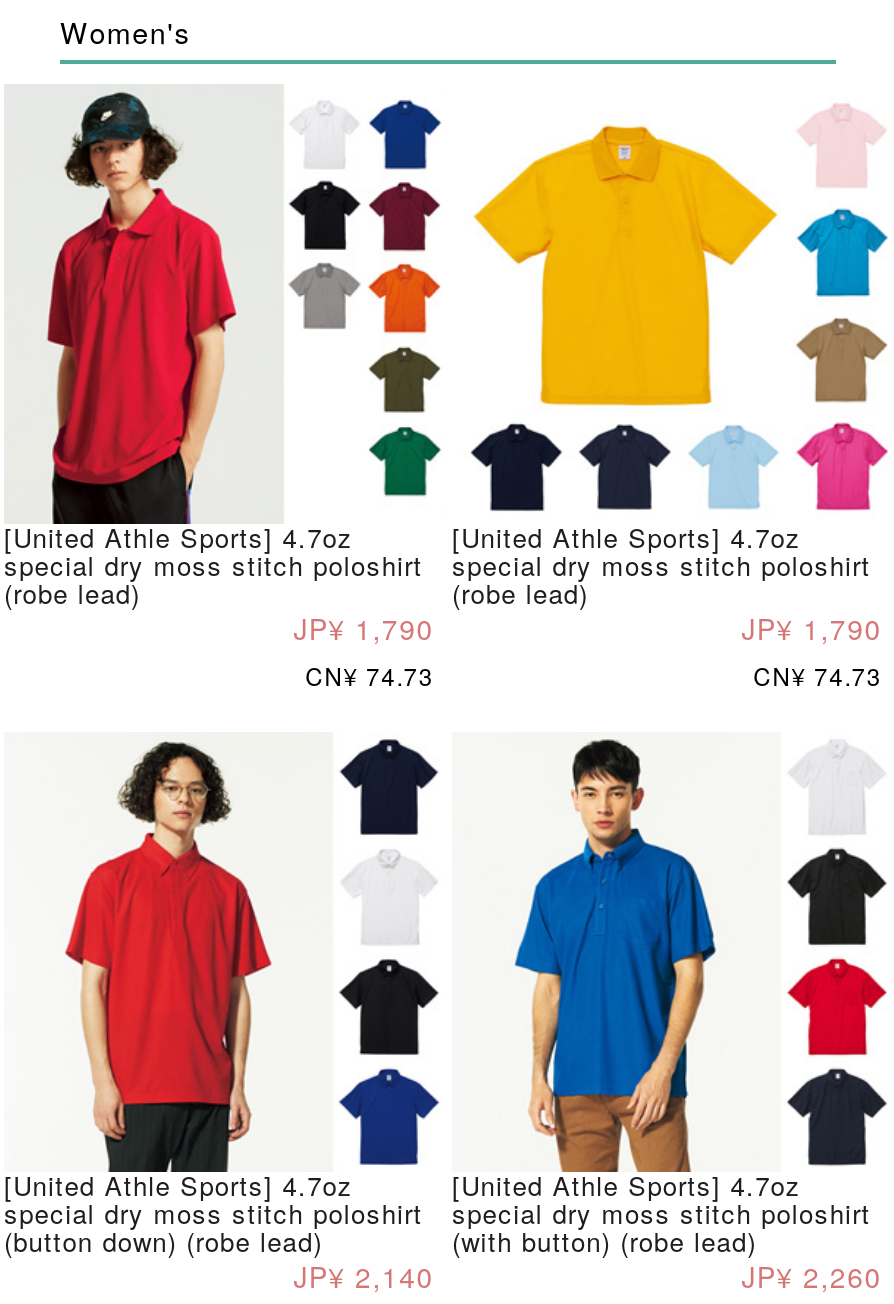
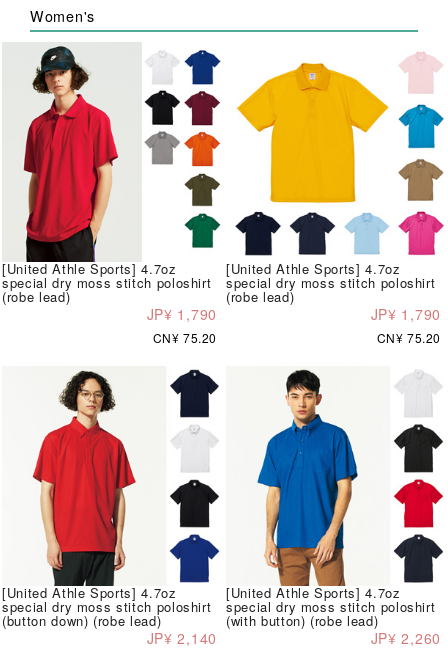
[305,659,434,693] CN¥ 74.73 -> [153,329,217,346] CN¥ 75.20
[753,659,882,693] CN¥ 74.73 -> [377,329,441,346] CN¥ 75.20

